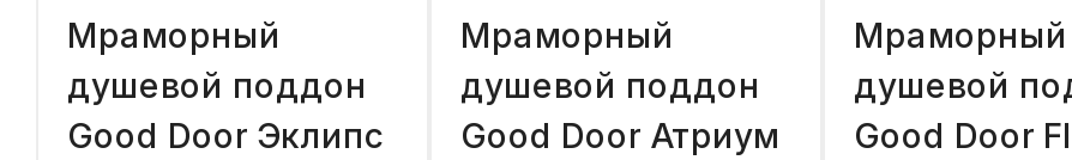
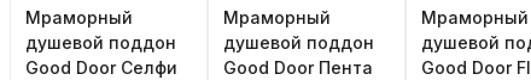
[67,114,384,154] Good Door Эклипс -> [25,57,177,77] Good Door Селфи
[460,114,779,154] Good Door Атриум -> [223,57,373,77] Good Door Пента

